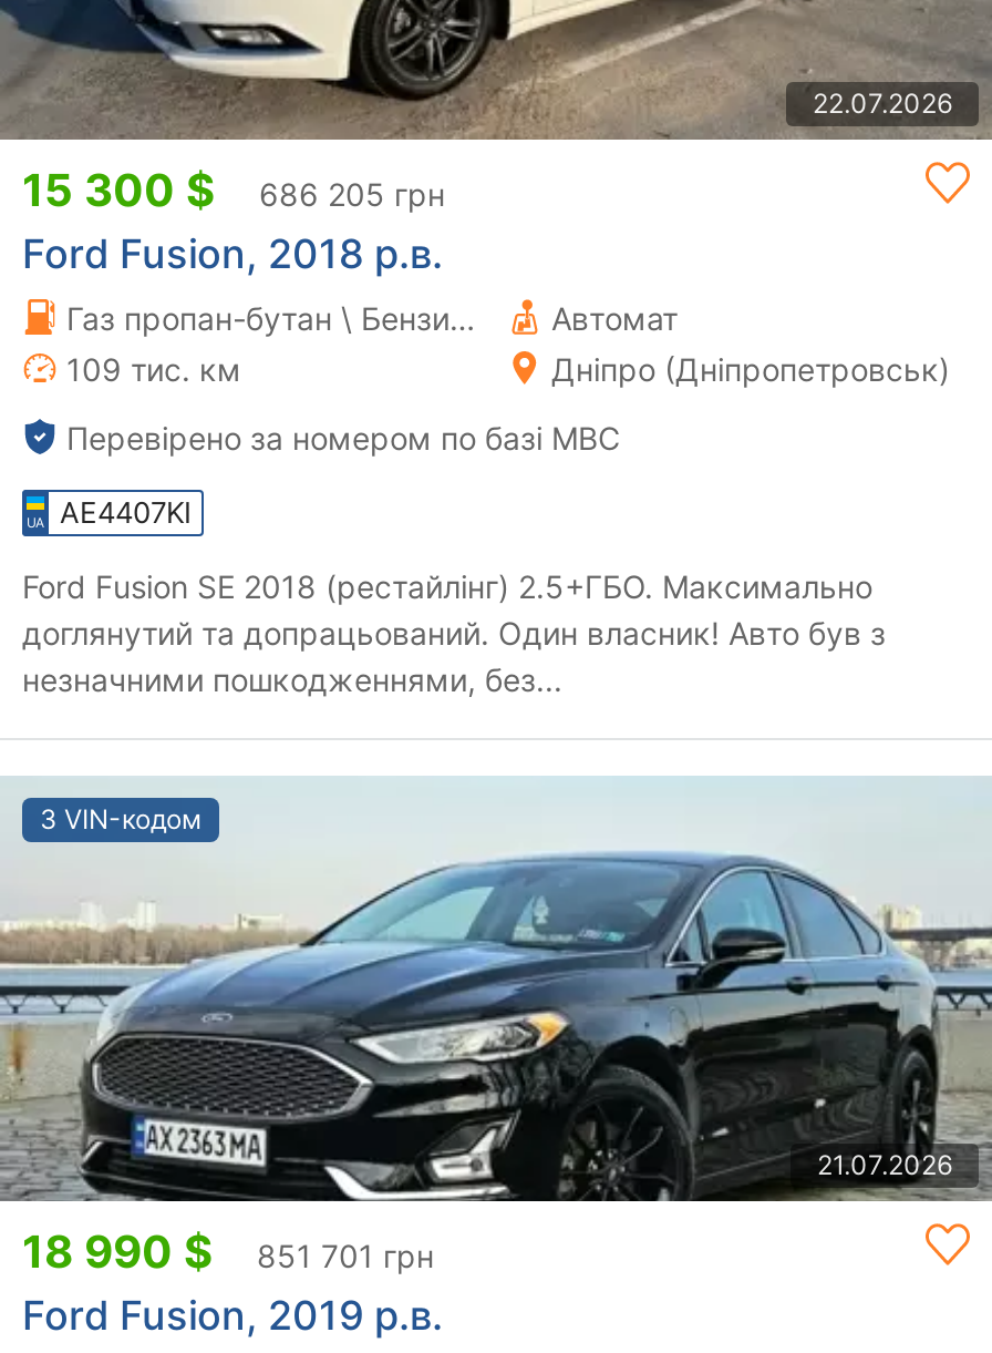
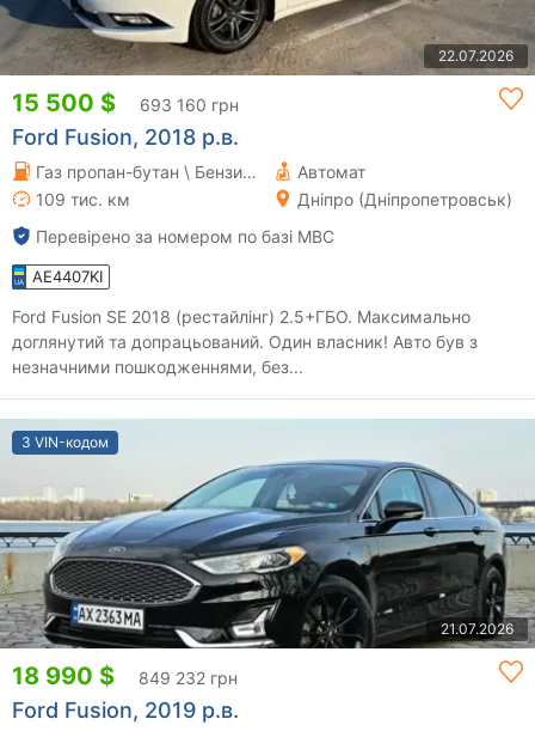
[22,163,215,216] 15 300 $ -> [12,88,116,117] 15 500 $
[259,174,445,212] 686 205 грн -> [140,94,239,114] 693 160 грн
[22,1225,434,1278] 18 990 $ 851 701 грн -> [12,661,238,690] 18 990 $ 849 232 грн

